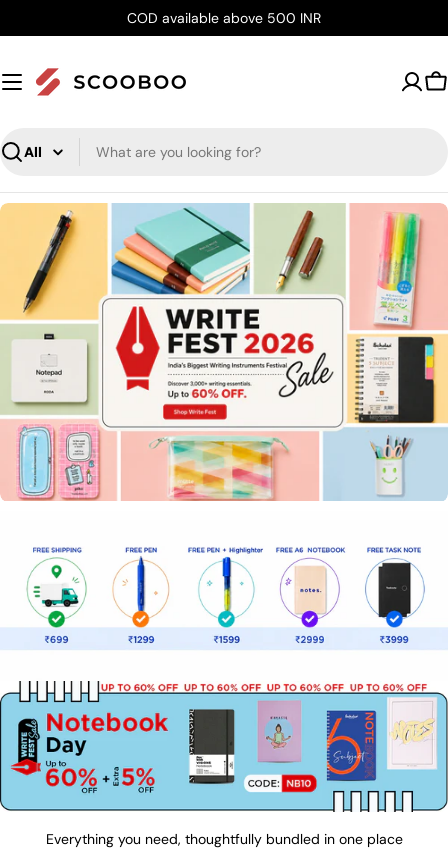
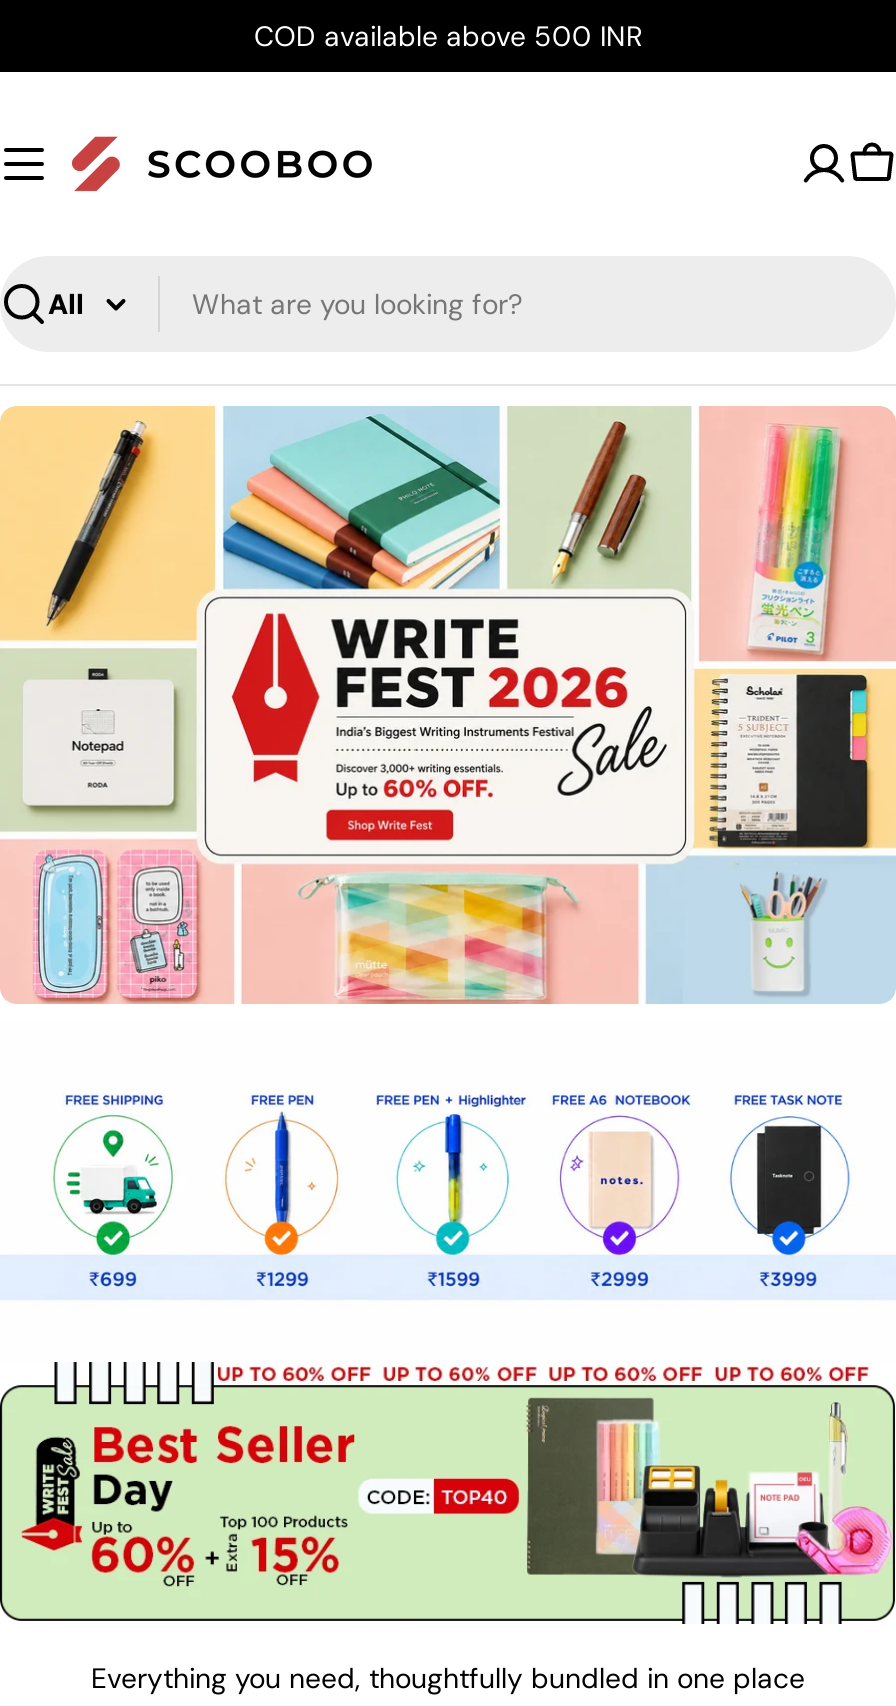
[3,680,445,812] [image] -> [6,1360,890,1624] [image]

